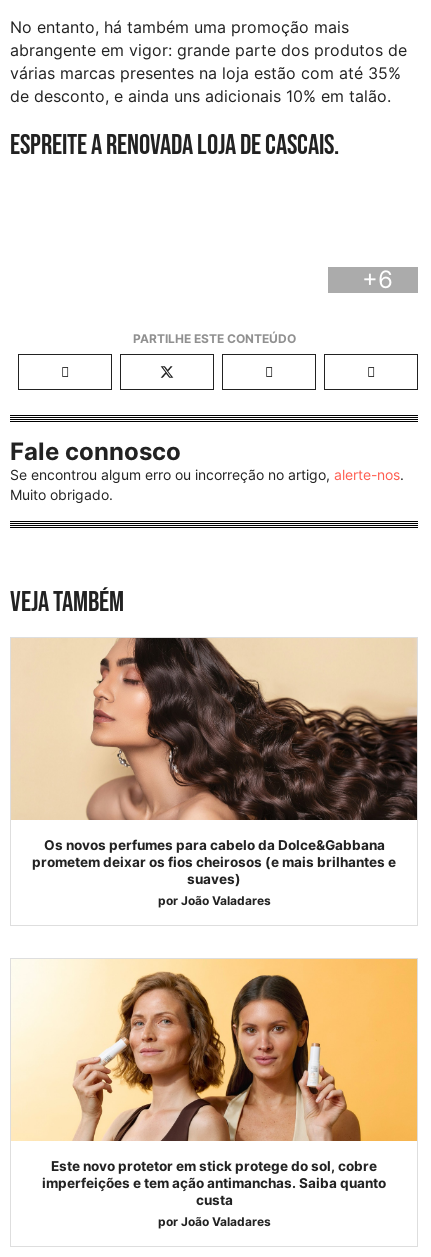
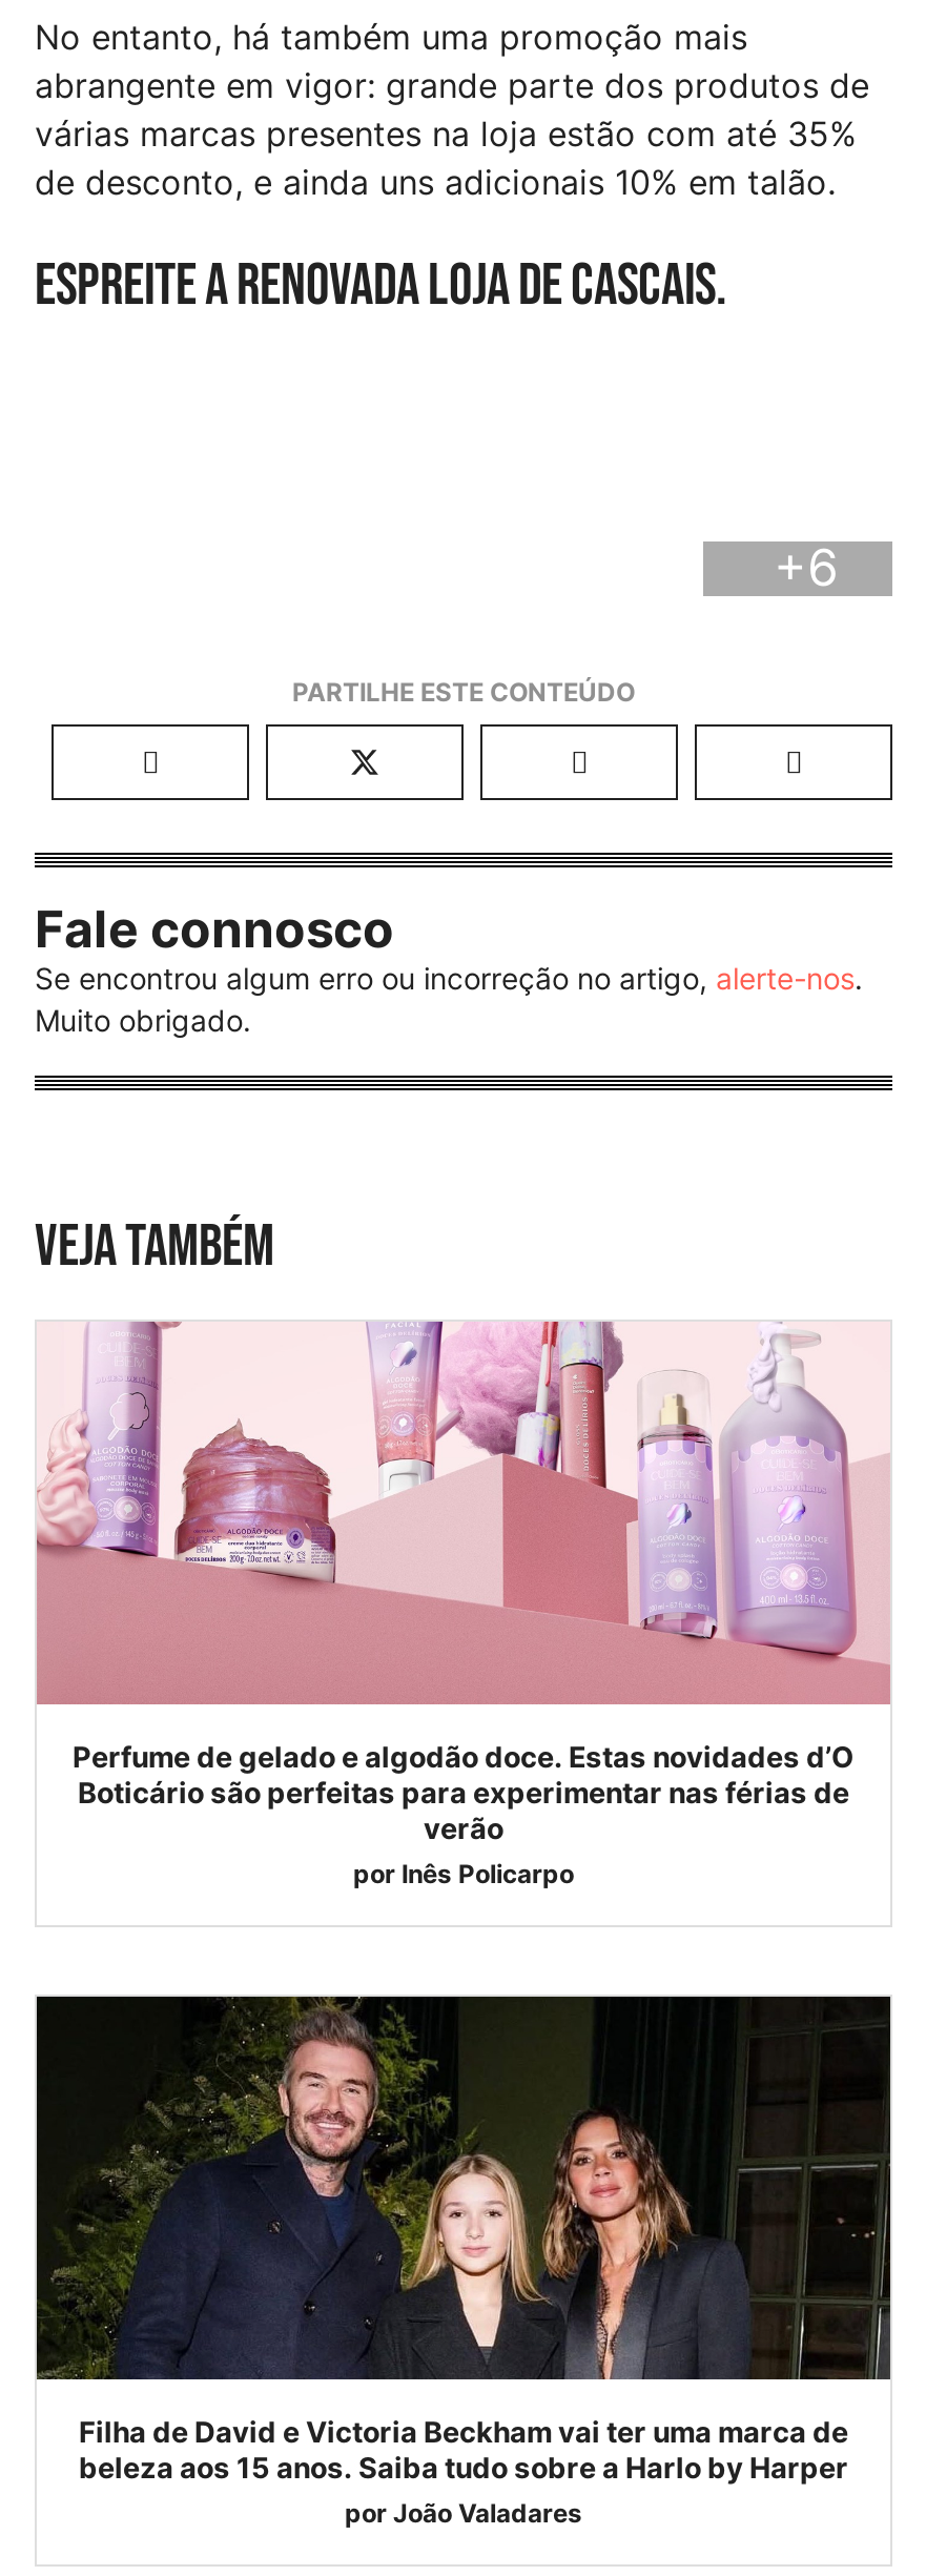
[11,637,418,908] [image] | Os novos perfumes para cabelo da Dolce&Gabbana | prometem deixar os fios cheirosos (e mais brilhantes e | suaves) | por João Valadares -> [37,1320,890,1889] [image] | Perfume de gelado e algodão doce. Estas novidades d’O | Boticário são perfeitas para experimentar nas férias de | verão | por Inês Policarpo
[11,958,418,1208] [image] | Este novo protetor em stick protege do sol, cobre | imperfeições e tem ação antimanchas. Saiba quanto | custa -> [35,1995,892,2484] [image] | Filha de David e Victoria Beckham vai ter uma marca de | beleza aos 15 anos. Saiba tudo sobre a Harlo by Harper

